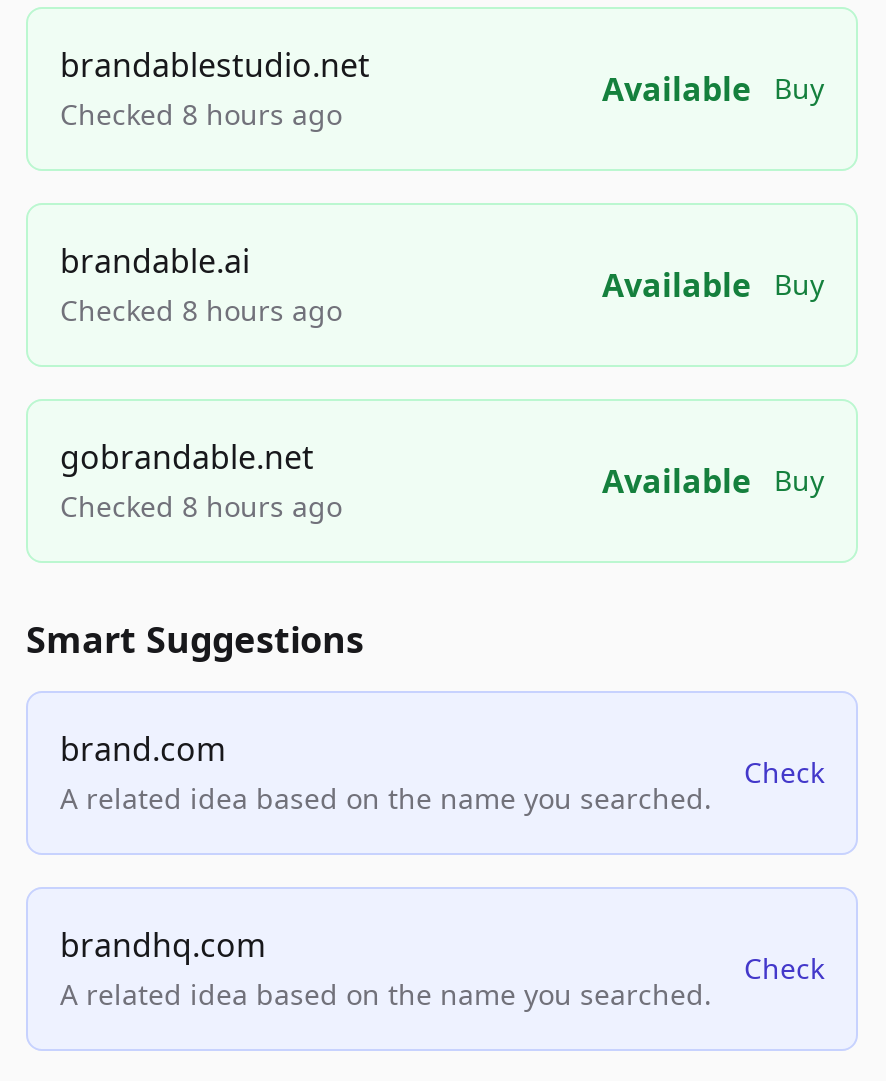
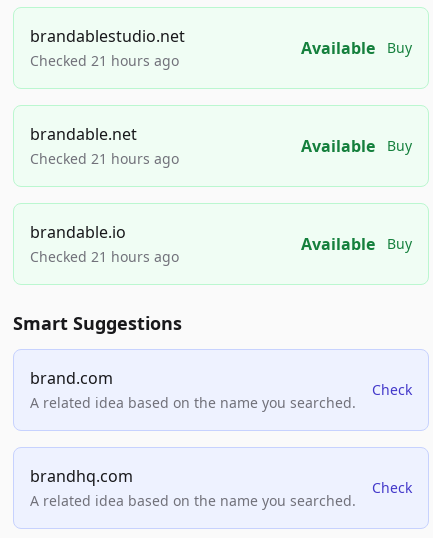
[60,95,342,133] Checked 8 hours ago -> [30,51,179,70] Checked 21 hours ago
[60,239,342,329] brandable.ai | Checked 8 hours ago -> [30,123,179,168] brandable.net | Checked 21 hours ago
[60,435,342,525] gobrandable.net | Checked 8 hours ago -> [30,221,179,266] brandable.io | Checked 21 hours ago

